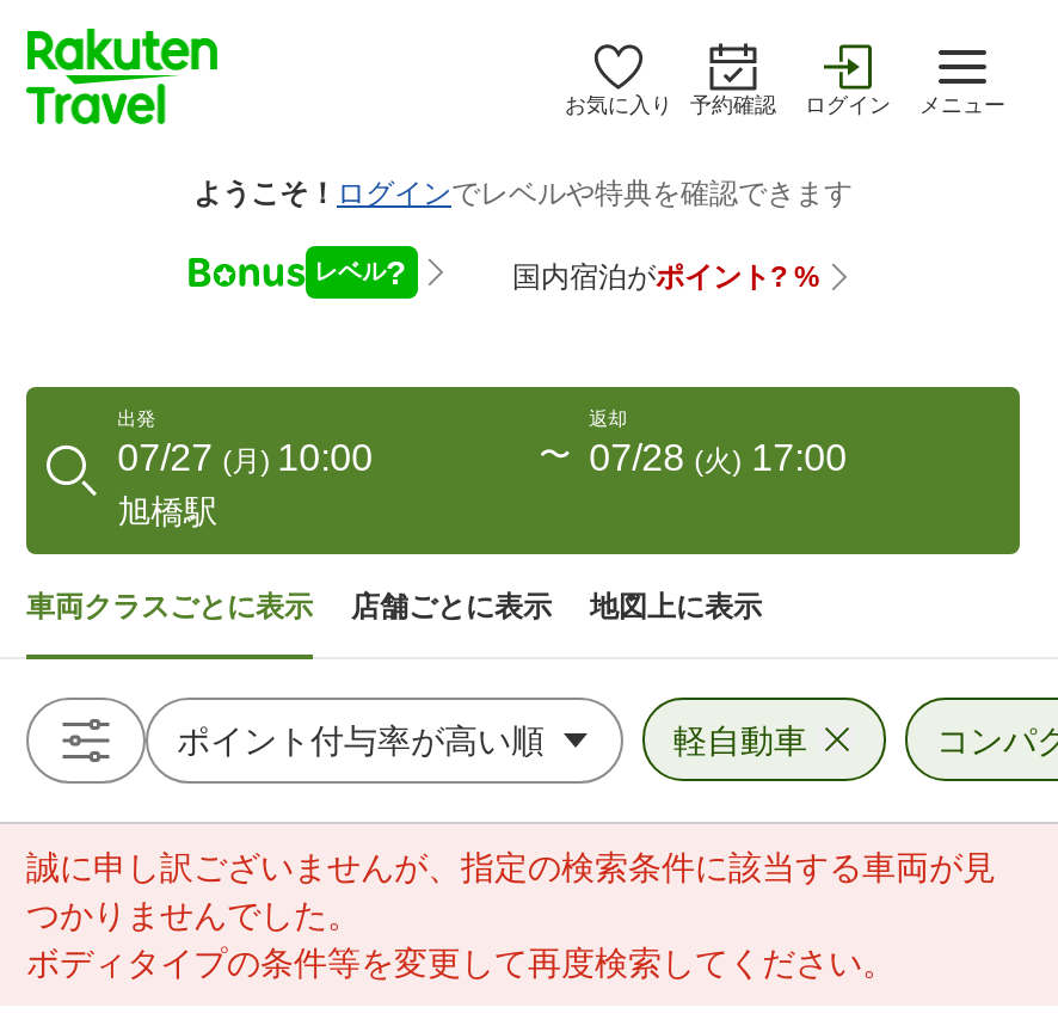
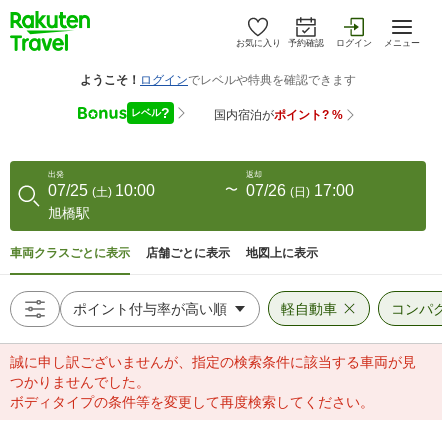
[118,437,373,478] 07/27 (月) 10:00 -> [48,182,155,199] 07/25 (土) 10:00
[589,437,847,478] 07/28 (火) 17:00 -> [246,182,354,199] 07/26 (日) 17:00

